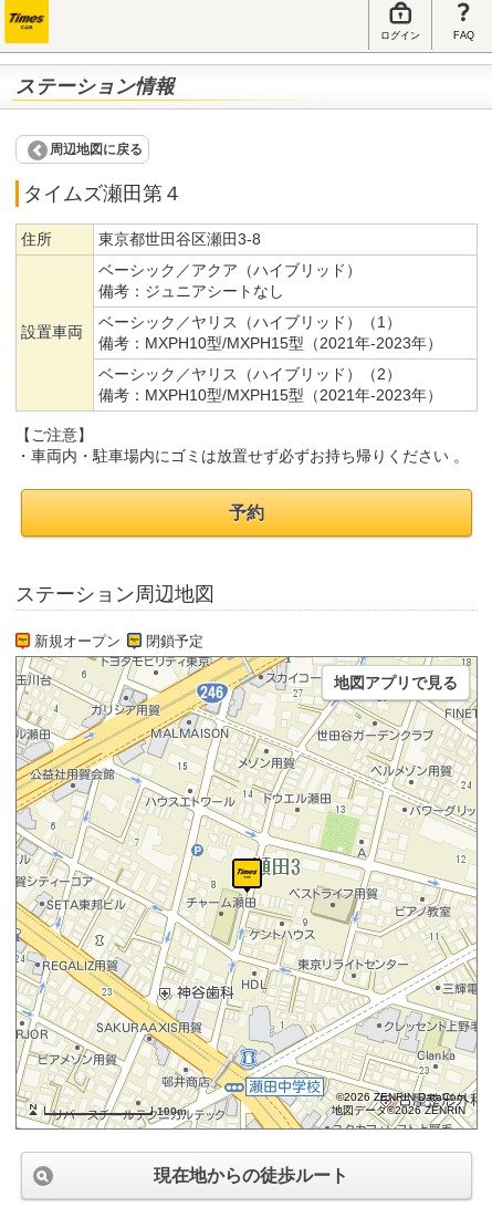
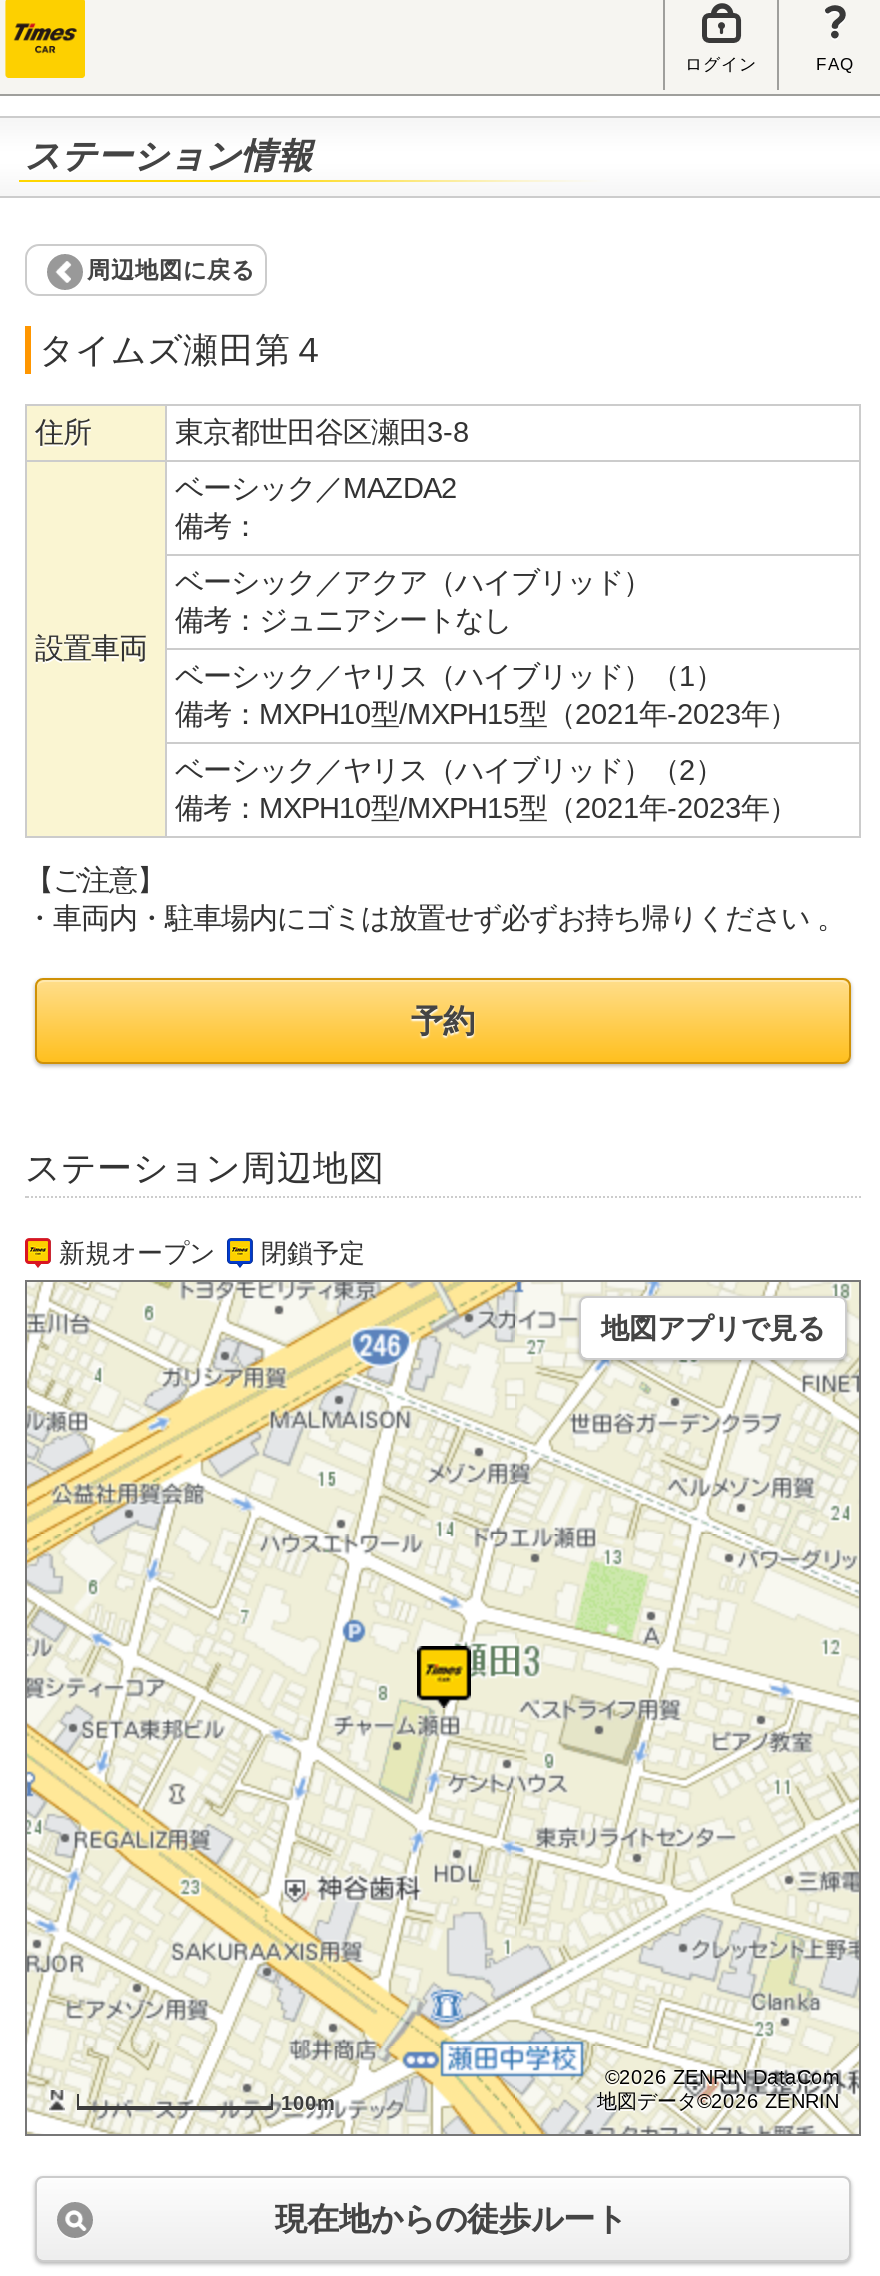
none -> [175,472,457,542] ベーシック／MAZDA2 | 備考：

